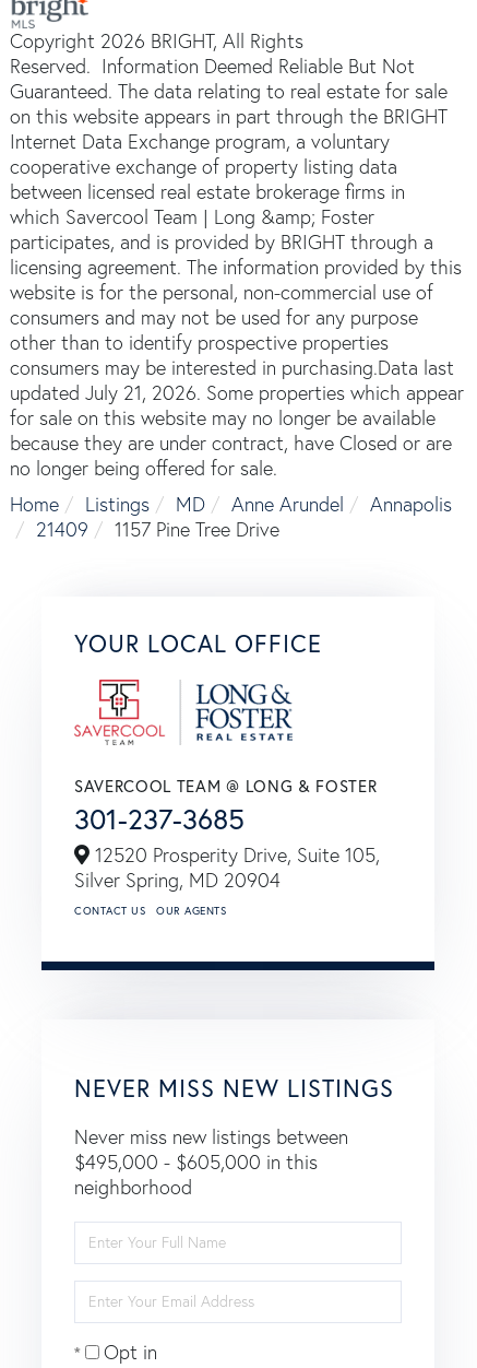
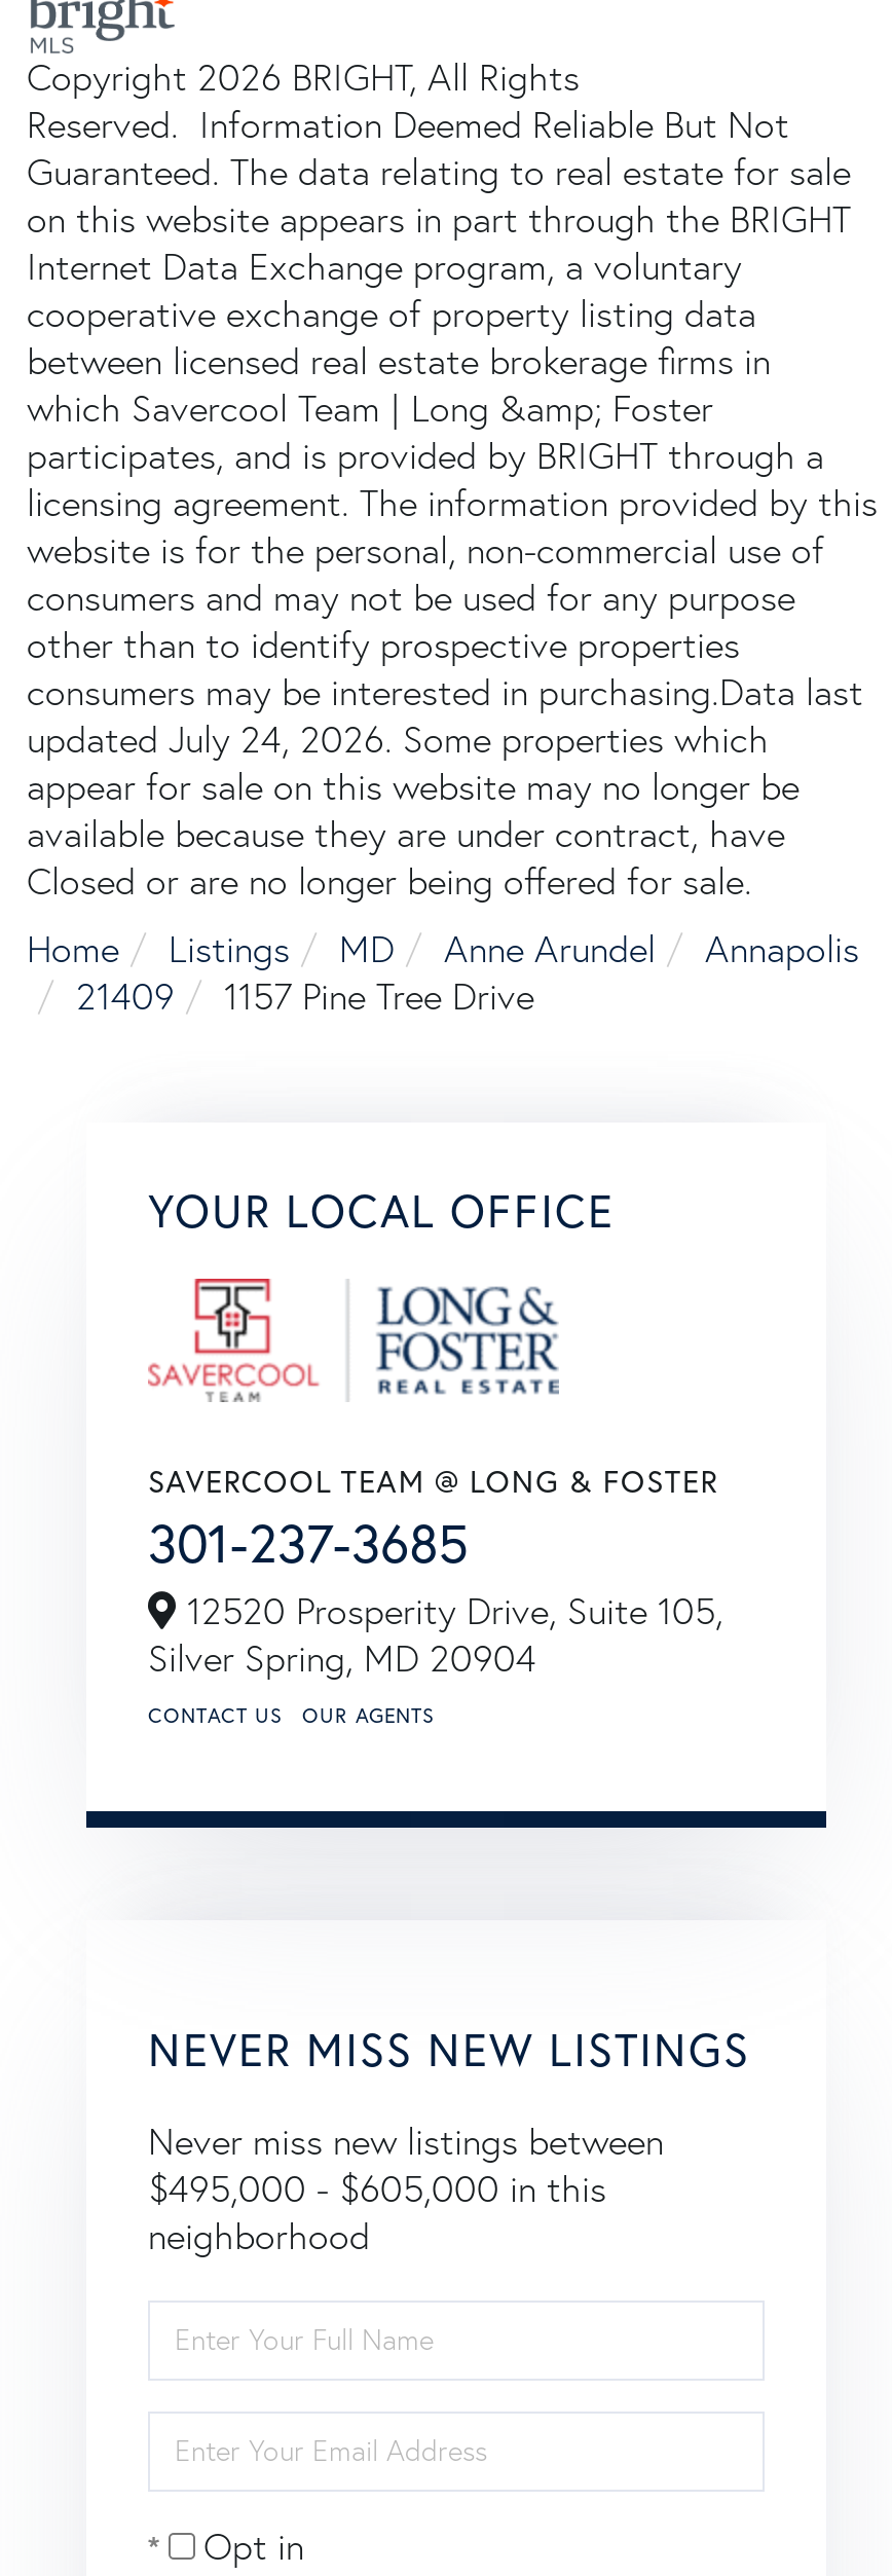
[10,380,464,480] updated July 21, 2026. Some properties which appear | for sale on this website may no longer be available | because they are under contract, have Closed or are | no longer being offered for sale. -> [27,715,800,904] updated July 24, 2026. Some properties which | appear for sale on this website may no longer be | available because they are under contract, have | Closed or are no longer being offered for sale.

